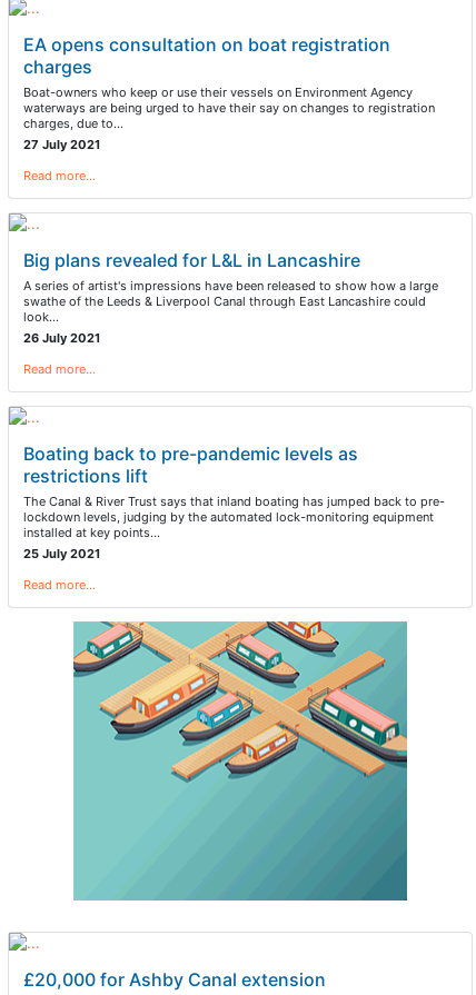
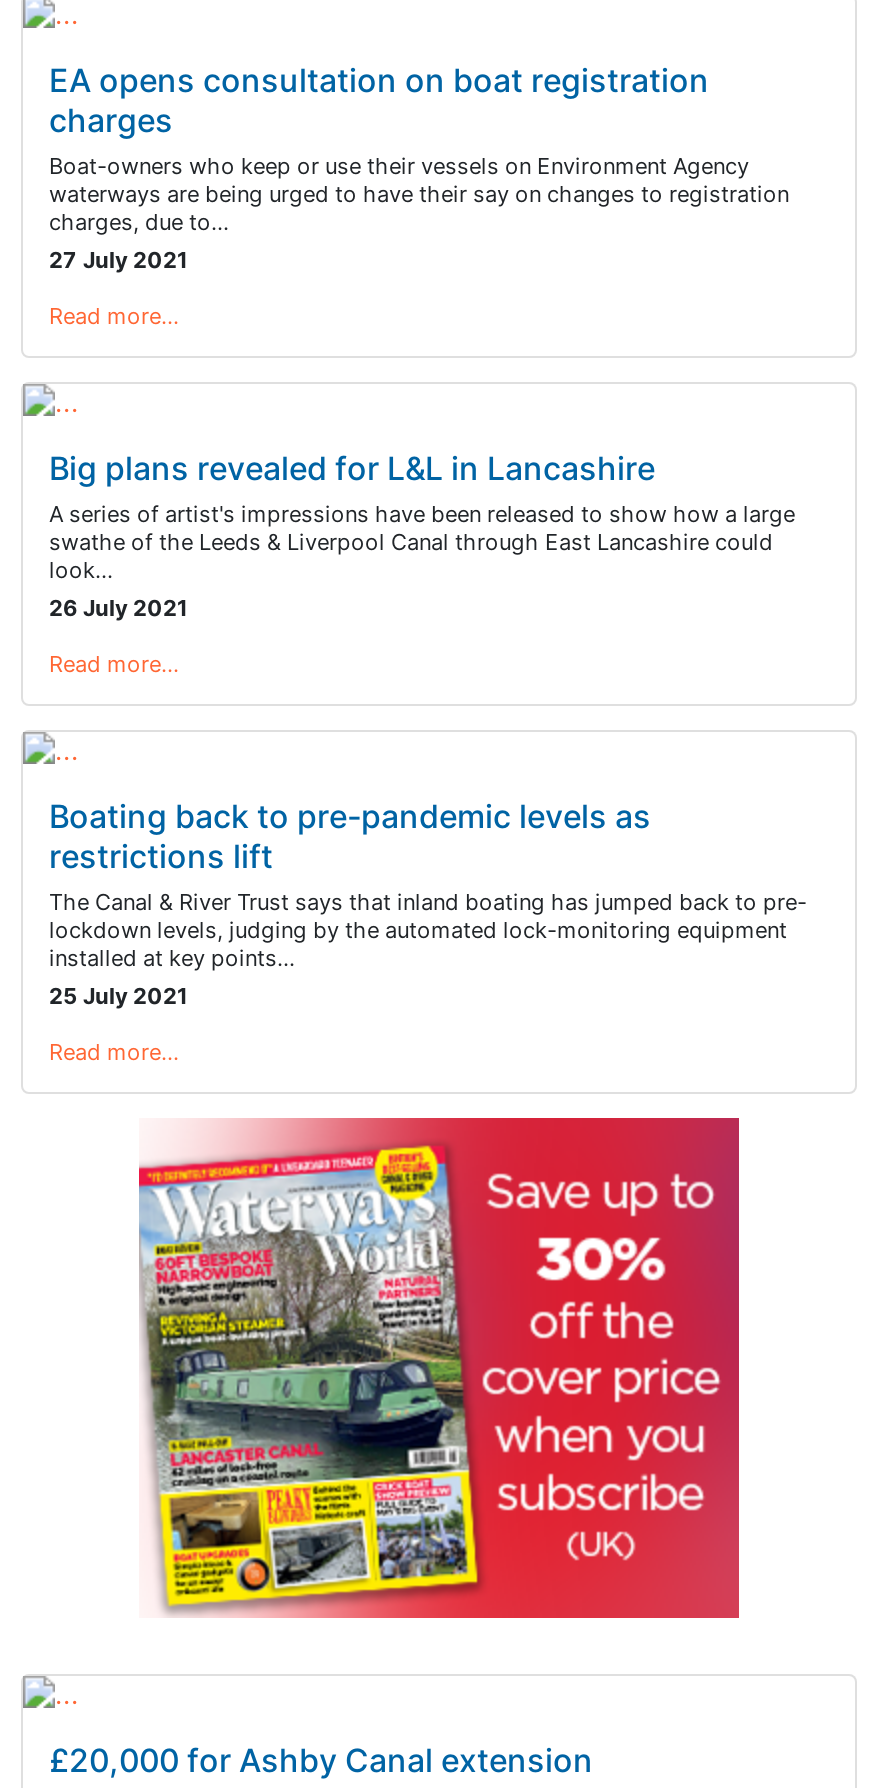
[72,620,408,902] [image] -> [137,1116,741,1620] [image]

